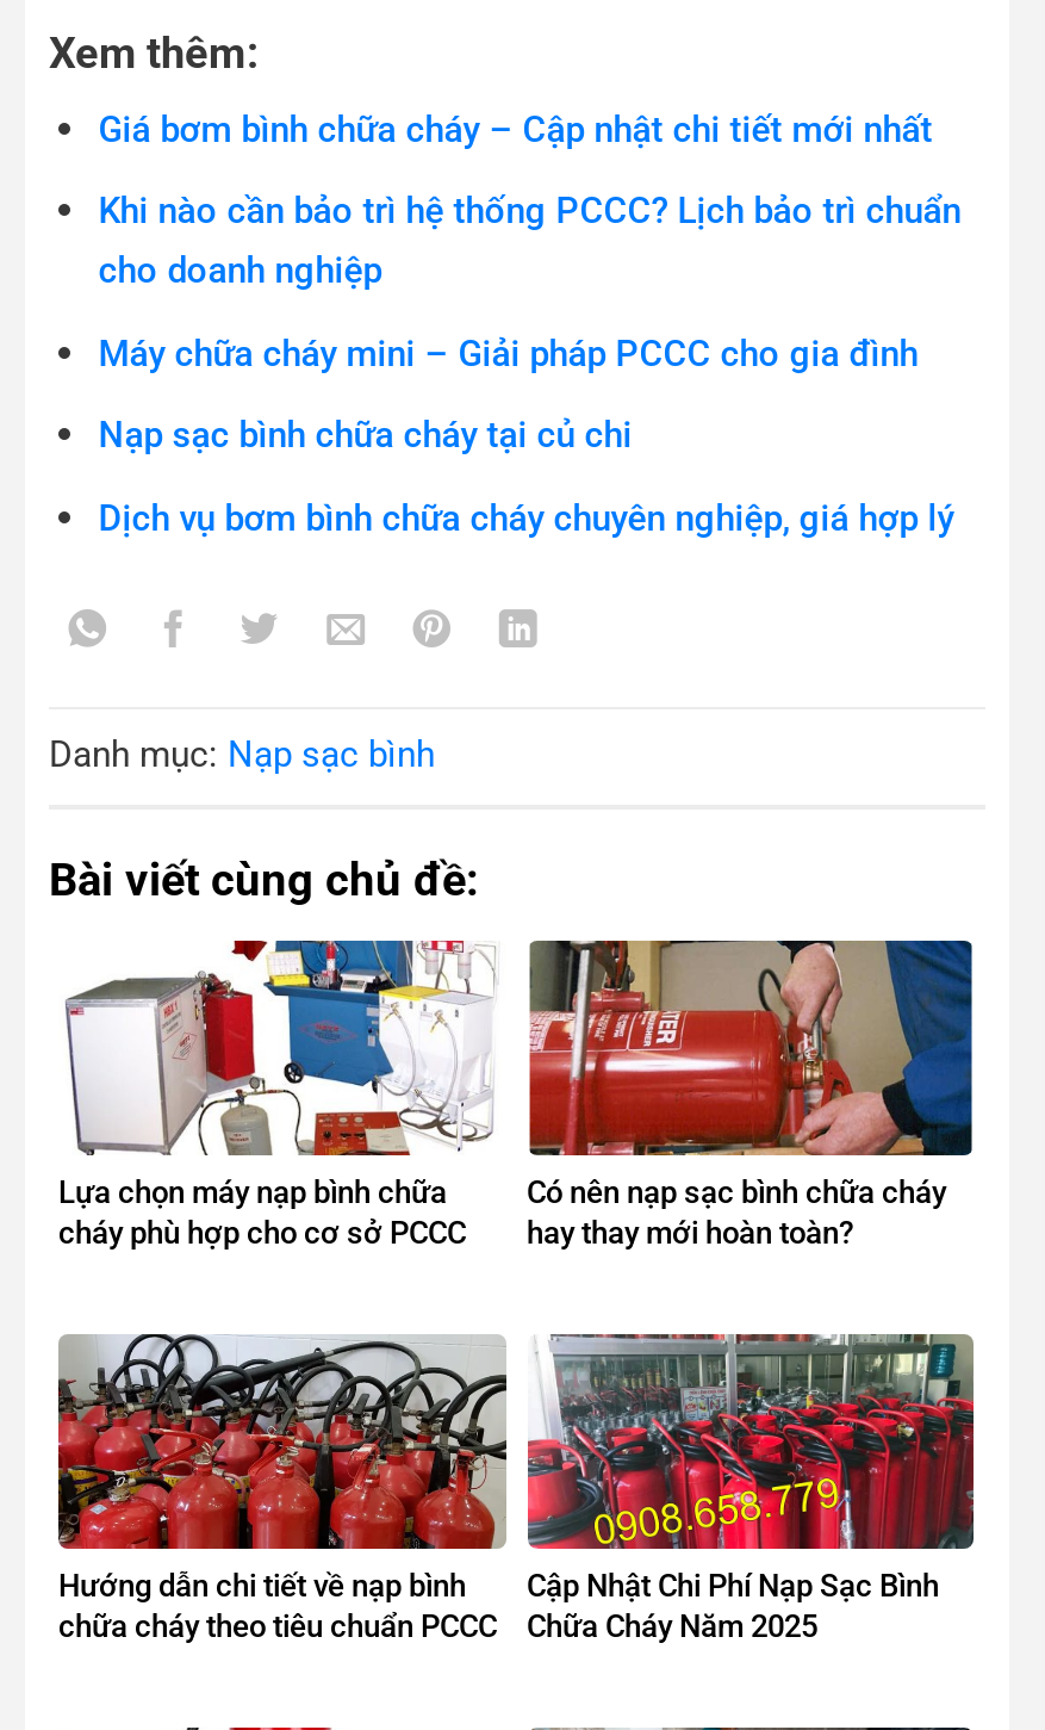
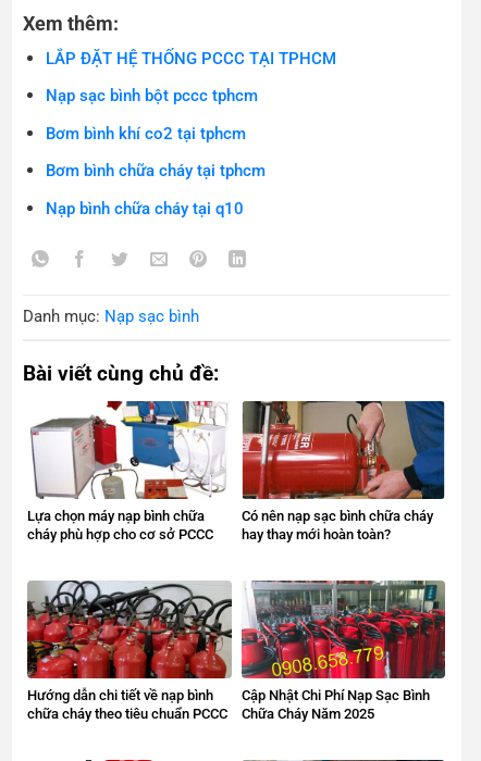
[98,107,933,150] Giá bơm bình chữa cháy – Cập nhật chi tiết mới nhất -> [45,48,336,68] LẮP ĐẶT HỆ THỐNG PCCC TẠI TPHCM
[98,190,961,292] Khi nào cần bảo trì hệ thống PCCC? Lịch bảo trì chuẩn | cho doanh nghiệp -> [45,86,258,106] Nạp sạc bình bột pccc tphcm
[98,332,918,375] Máy chữa cháy mini – Giải pháp PCCC cho gia đình -> [45,124,246,143] Bơm bình khí co2 tại tphcm
[98,414,632,457] Nạp sạc bình chữa cháy tại củ chi -> [45,161,265,181] Bơm bình chữa cháy tại tphcm
[98,497,954,540] Dịch vụ bơm bình chữa cháy chuyên nghiệp, giá hợp lý -> [45,199,244,218] Nạp bình chữa cháy tại q10

